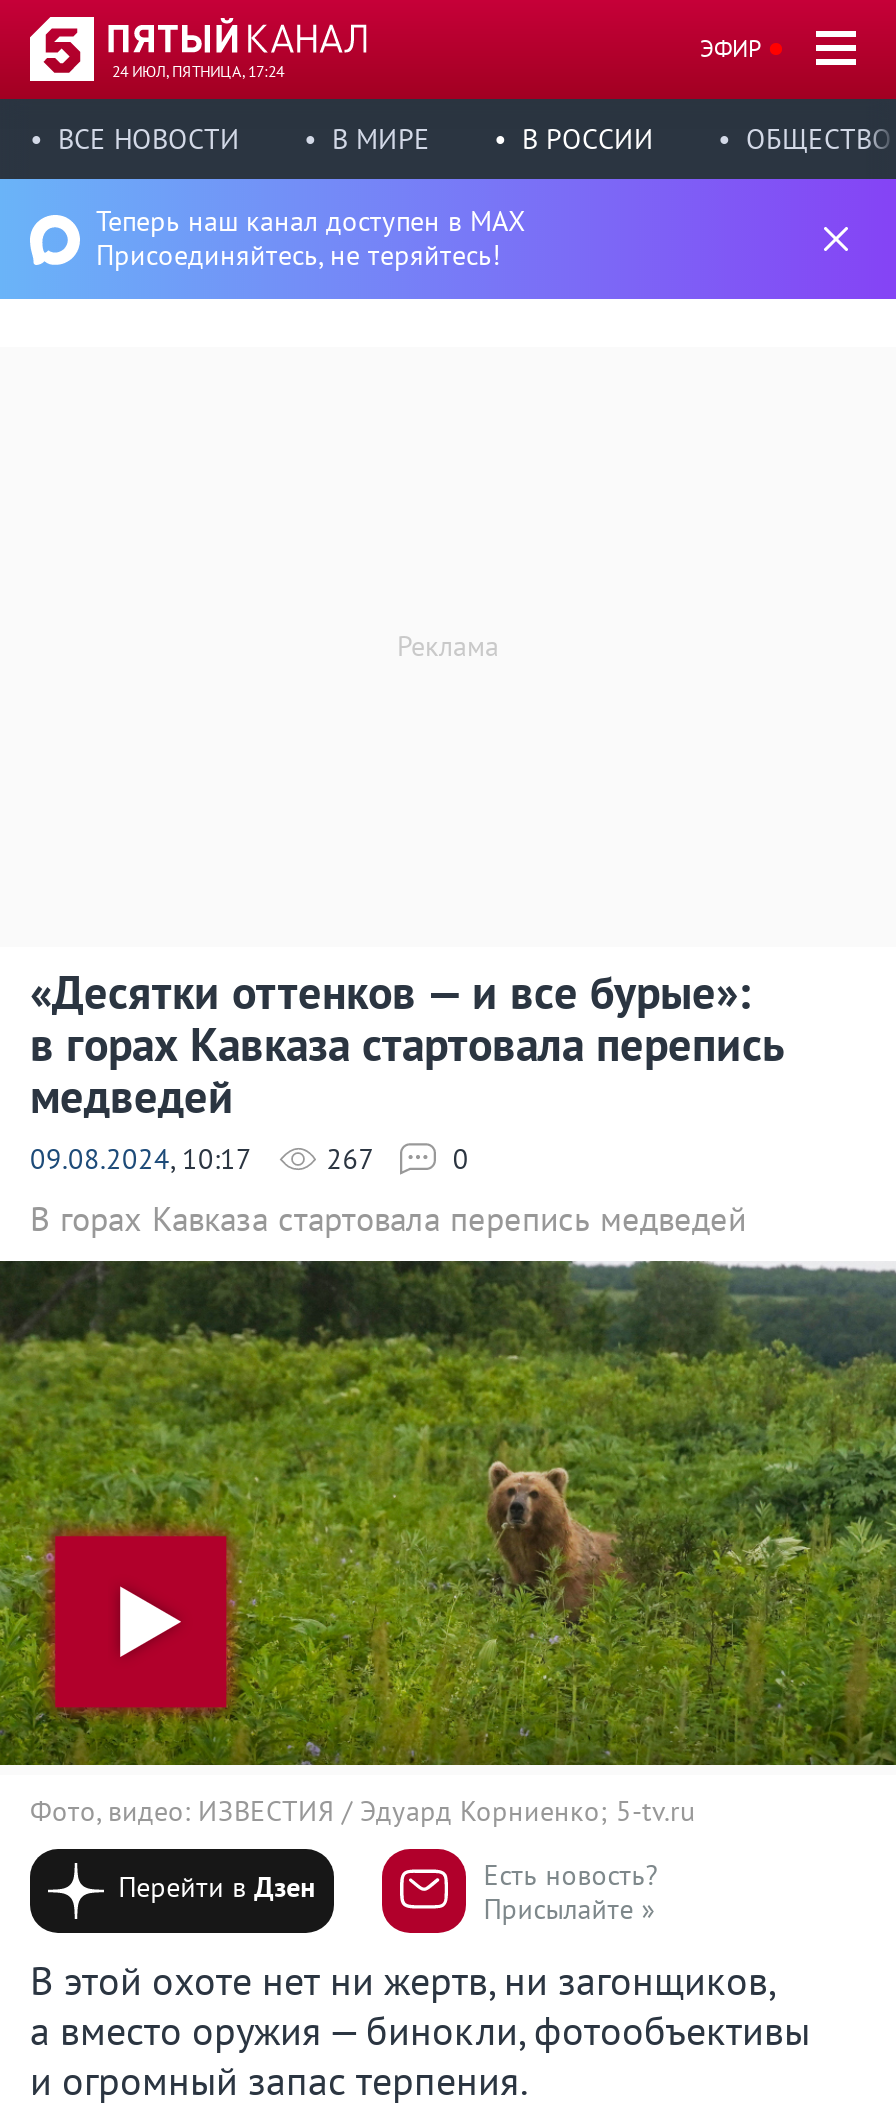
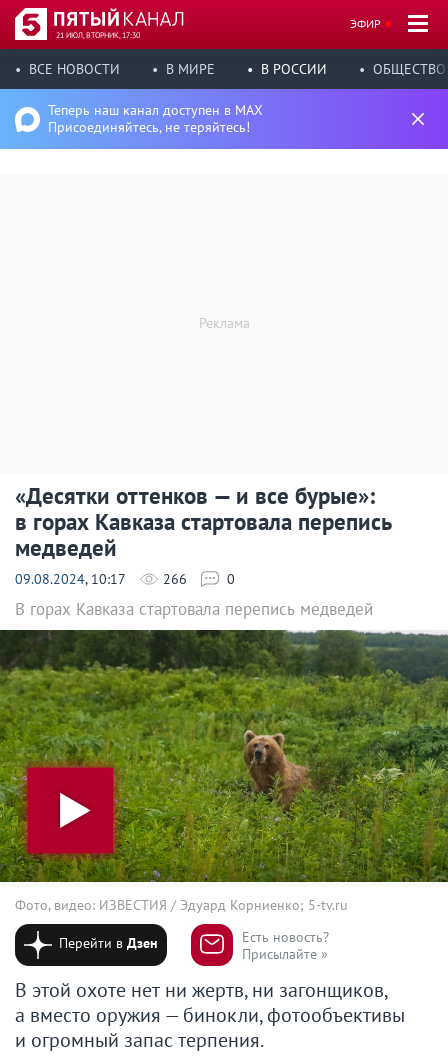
[112,61,284,81] 24 ИЮЛ, ПЯТНИЦА, 17:24 -> [56,30,140,40] 21 ИЮЛ, ВТОРНИК, 17:30
[30,1141,372,1177] 09.08.2024, 10:17 267 -> [15,570,187,588] 09.08.2024, 10:17 266

